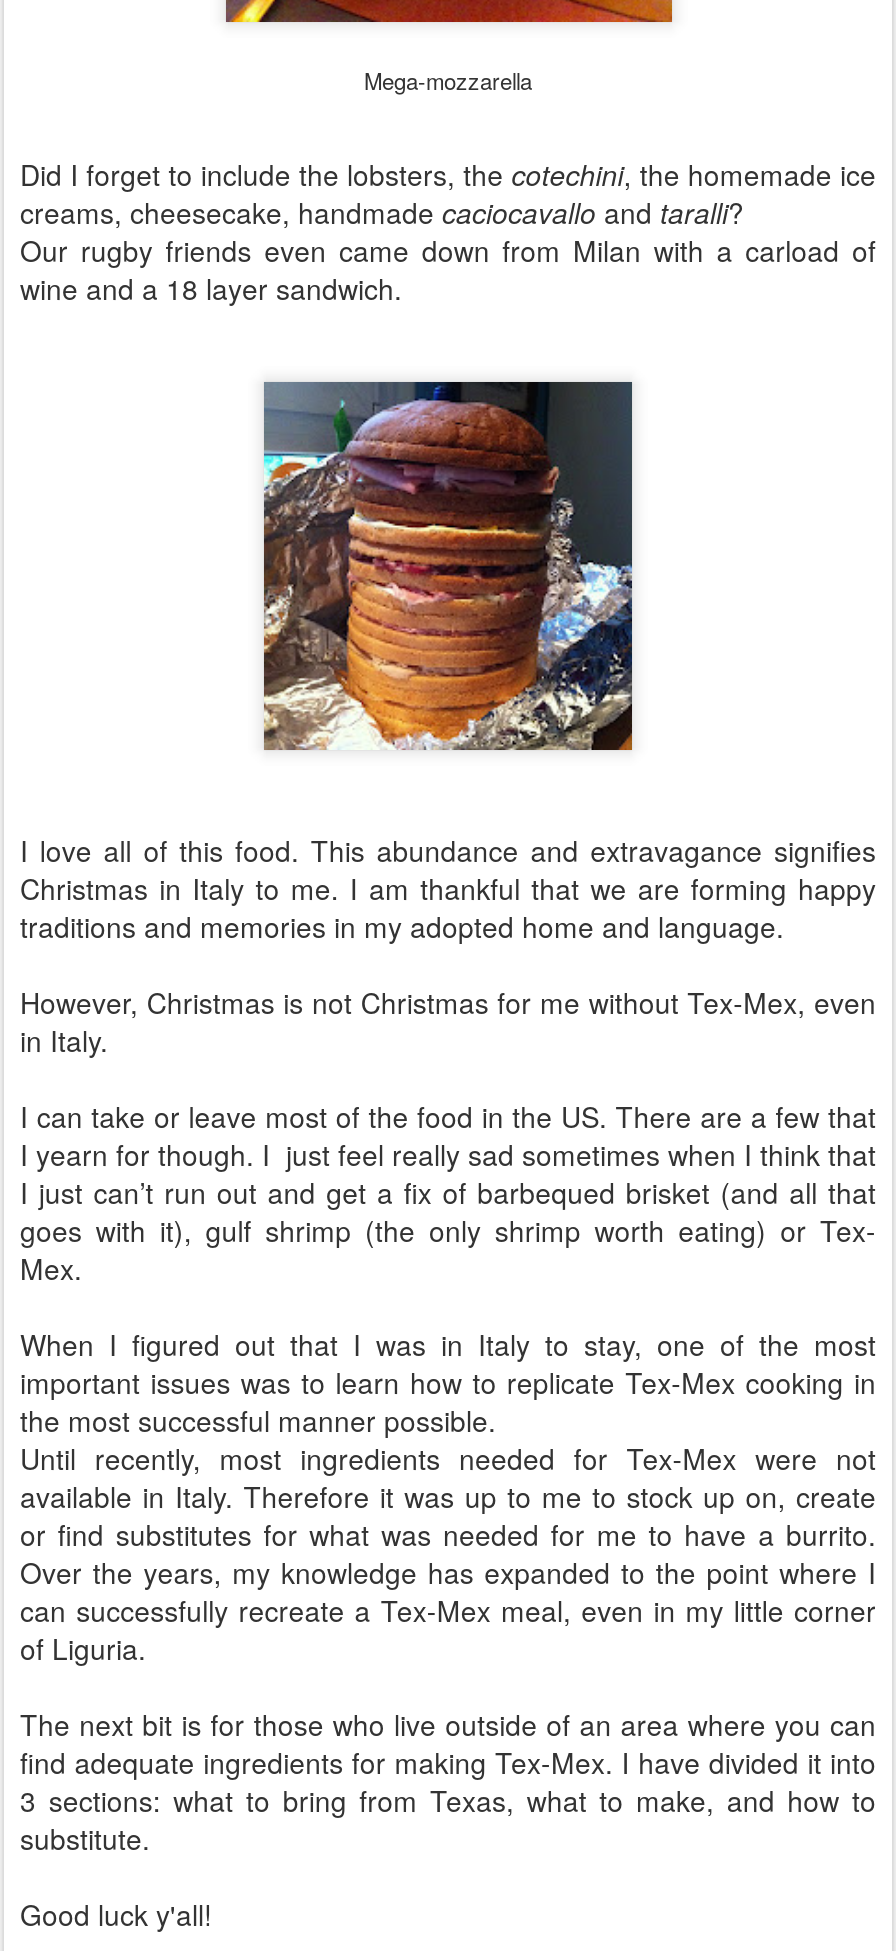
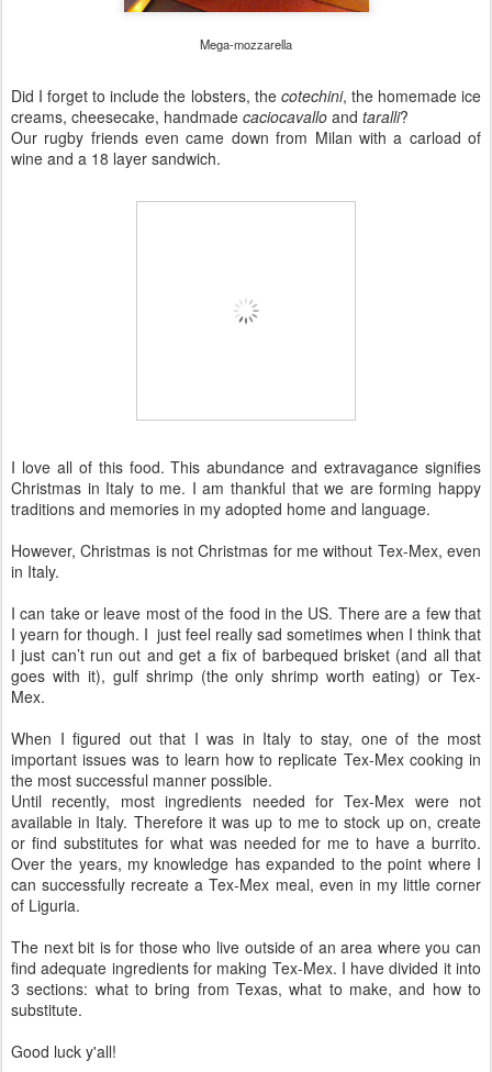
[260,378,636,754] [image] -> none

